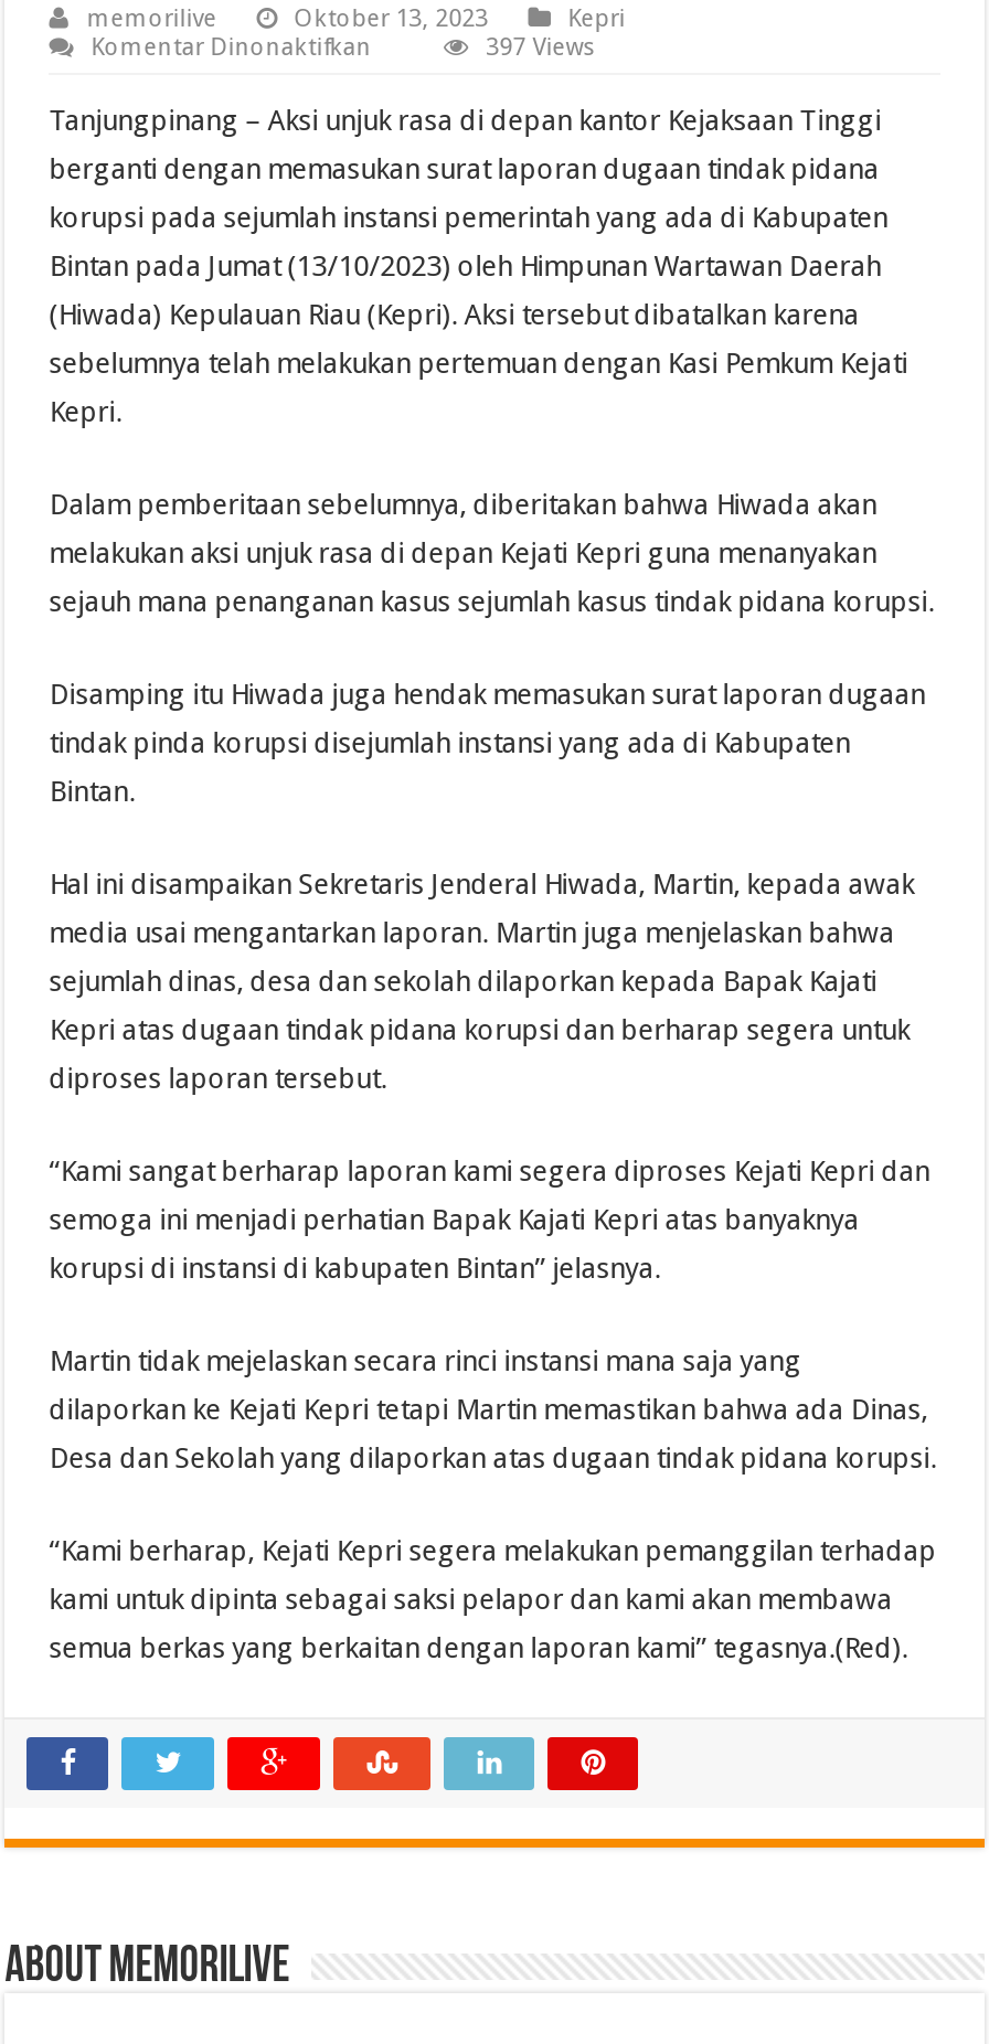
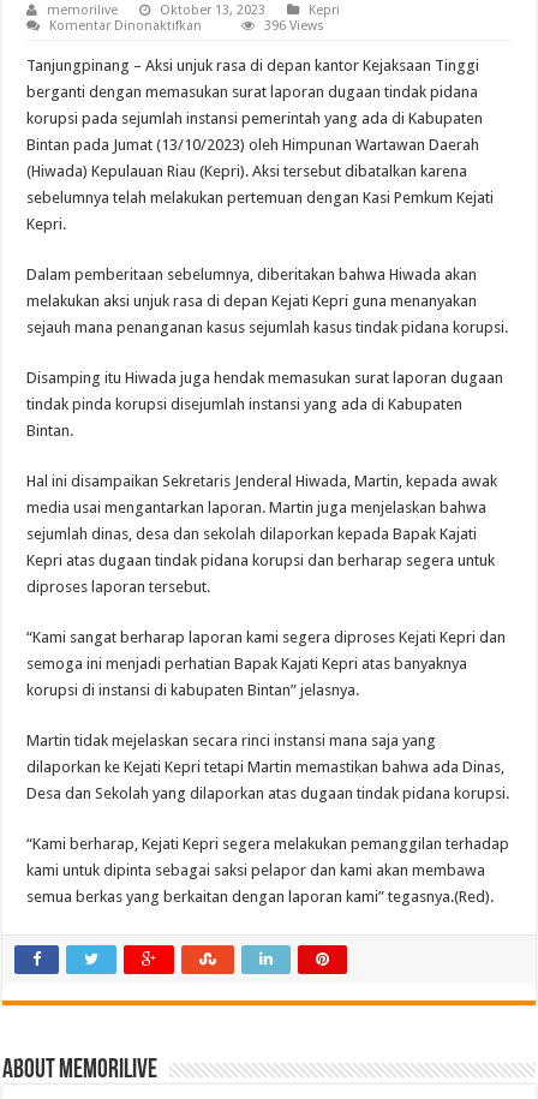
[486,33,596,61] 397 Views -> [264,18,324,33] 396 Views

